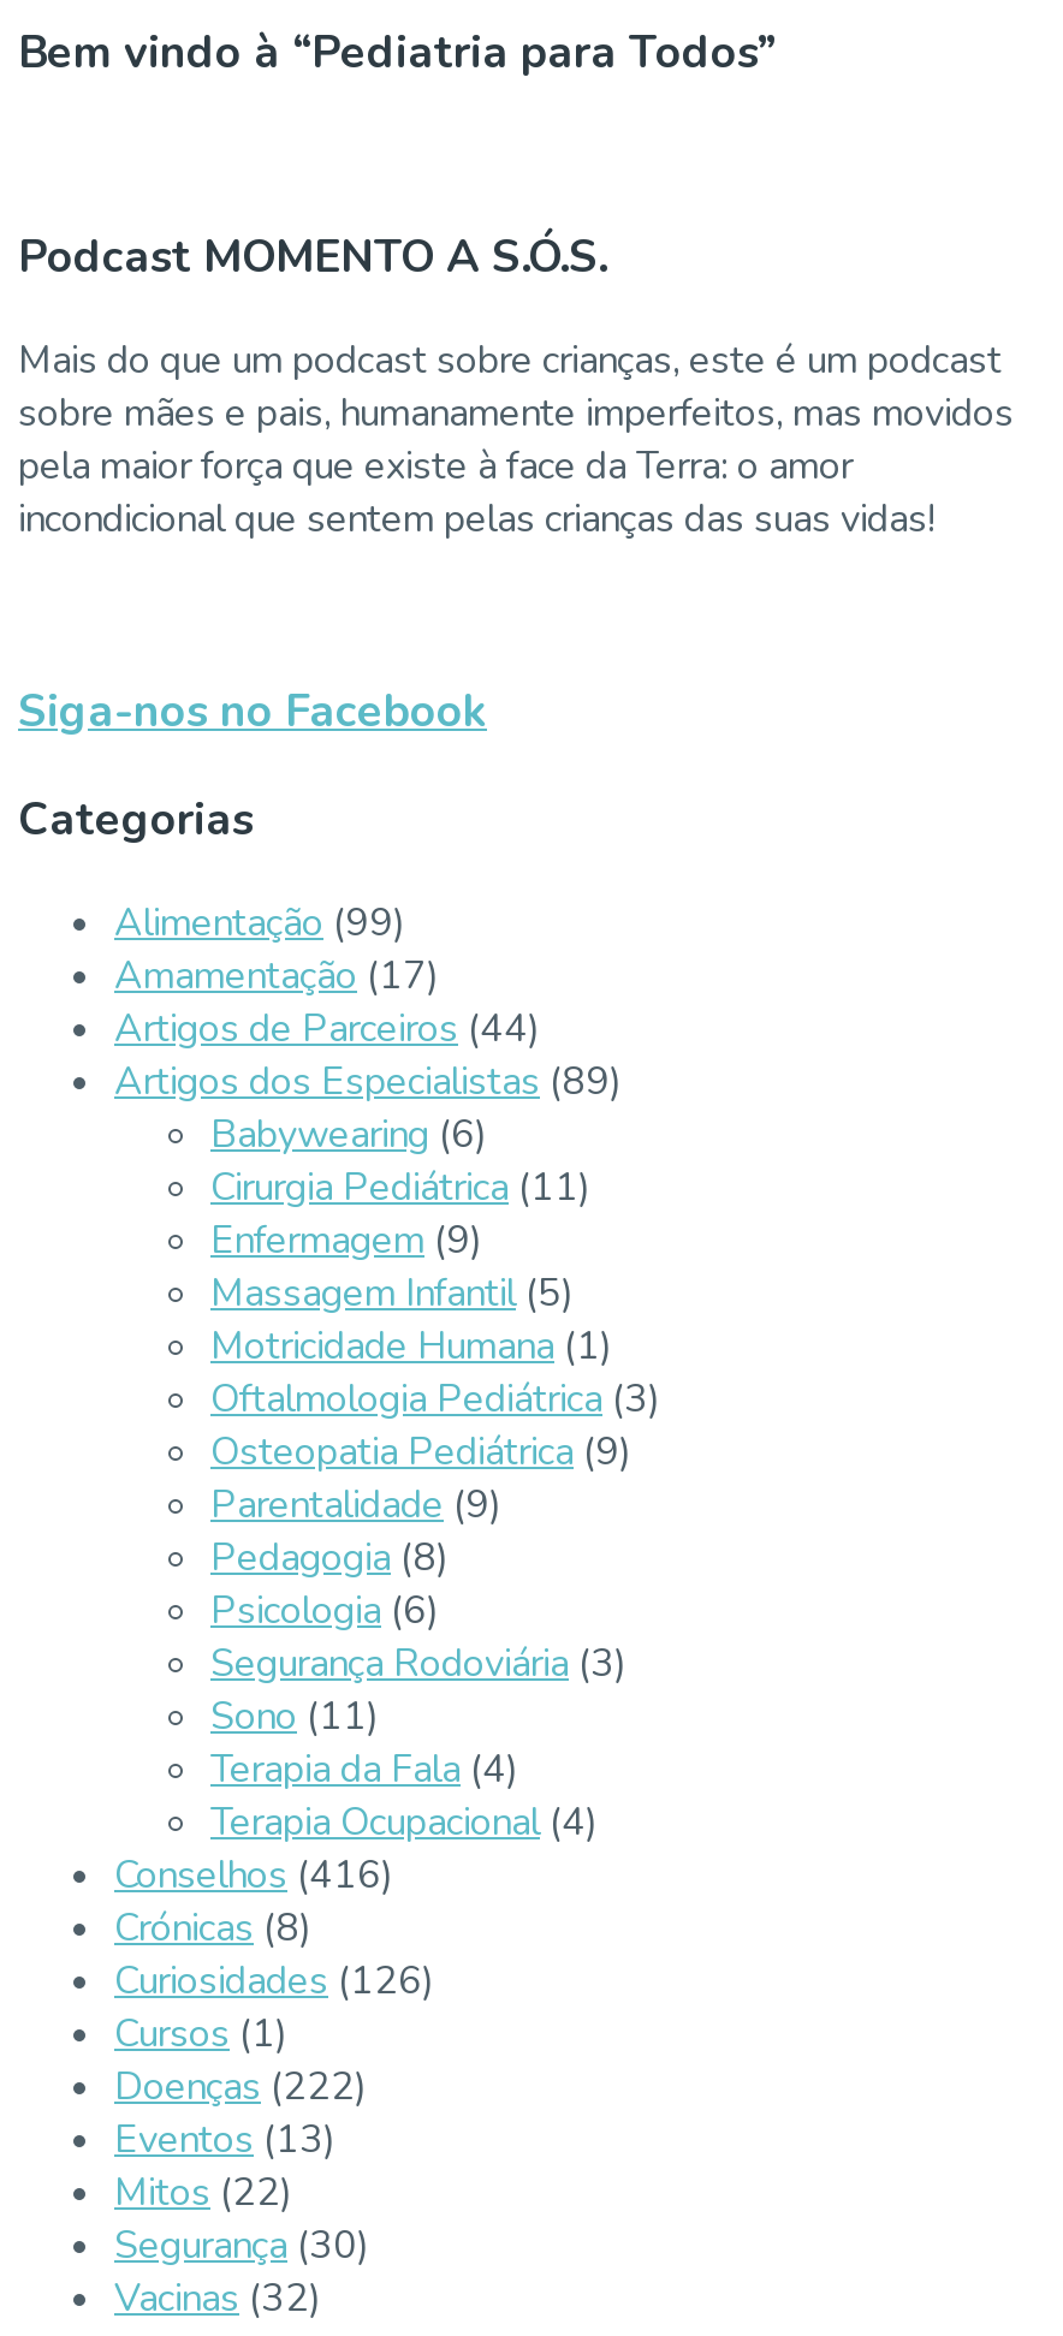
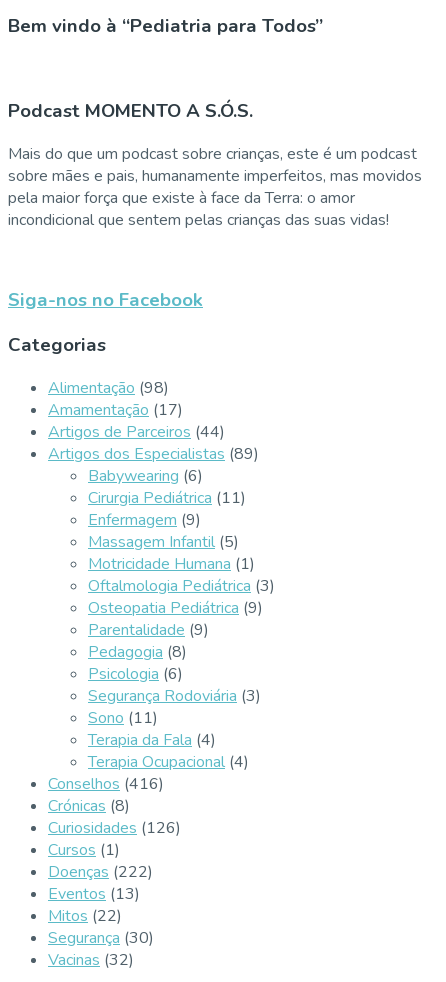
[114,897,405,950] Alimentação (99) -> [48,377,169,399] Alimentação (98)

